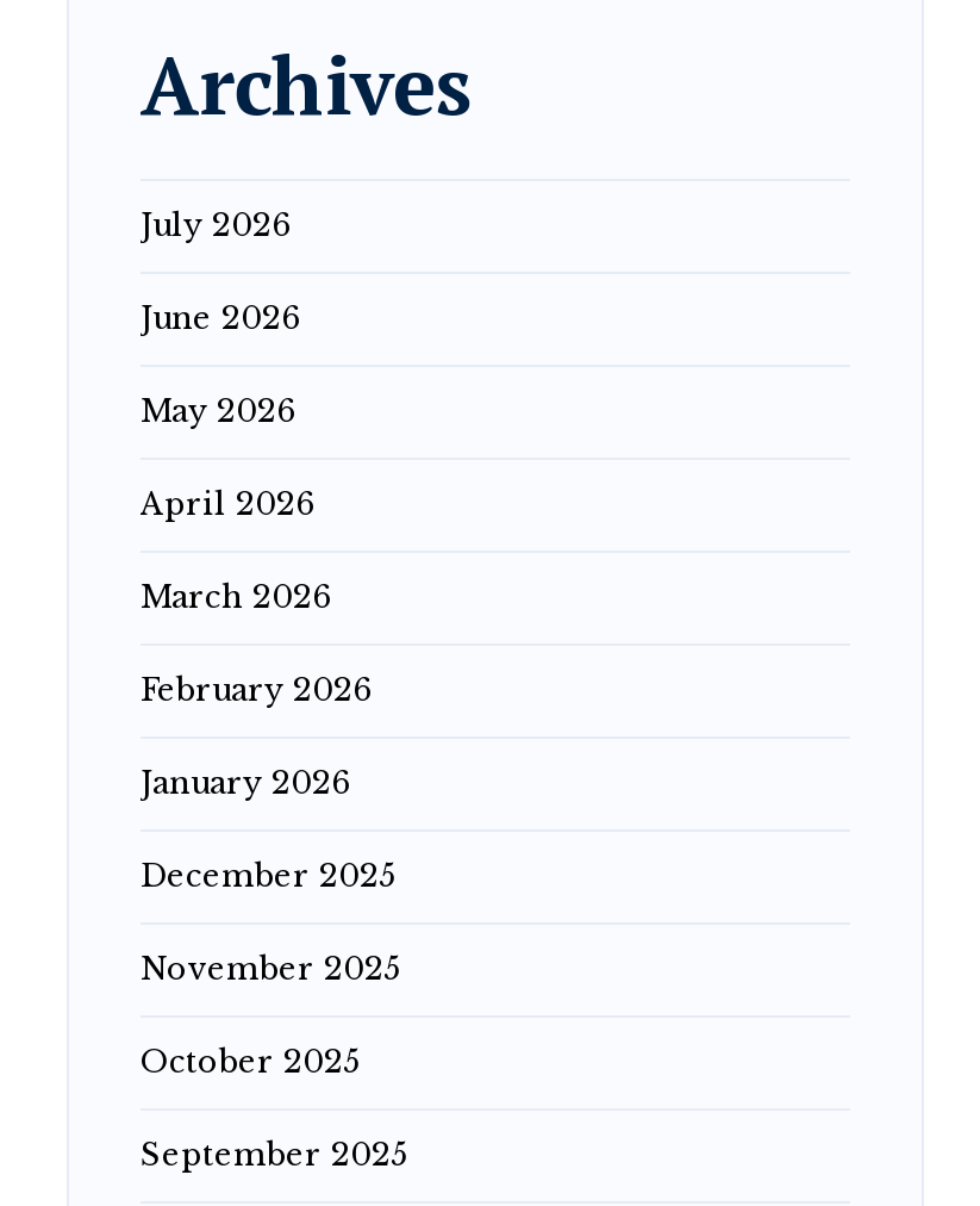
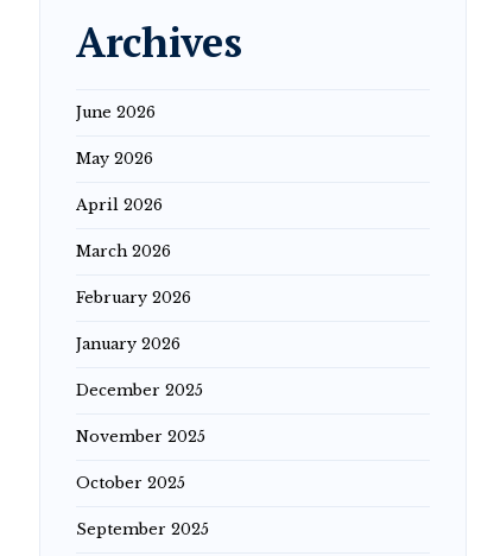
[141,206,291,242] July 2026 -> none

